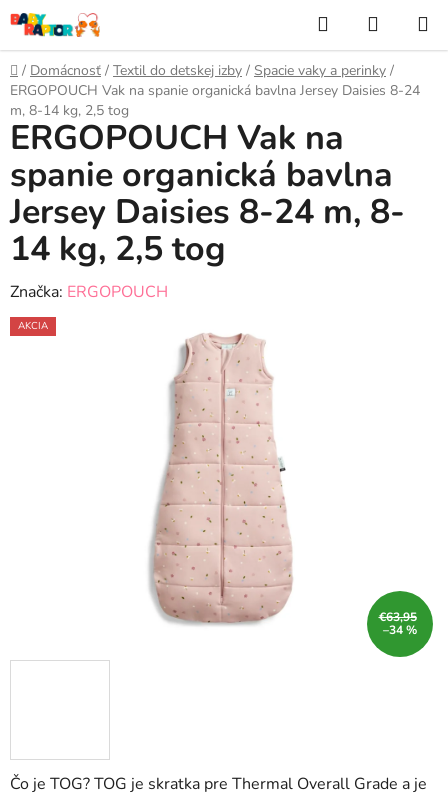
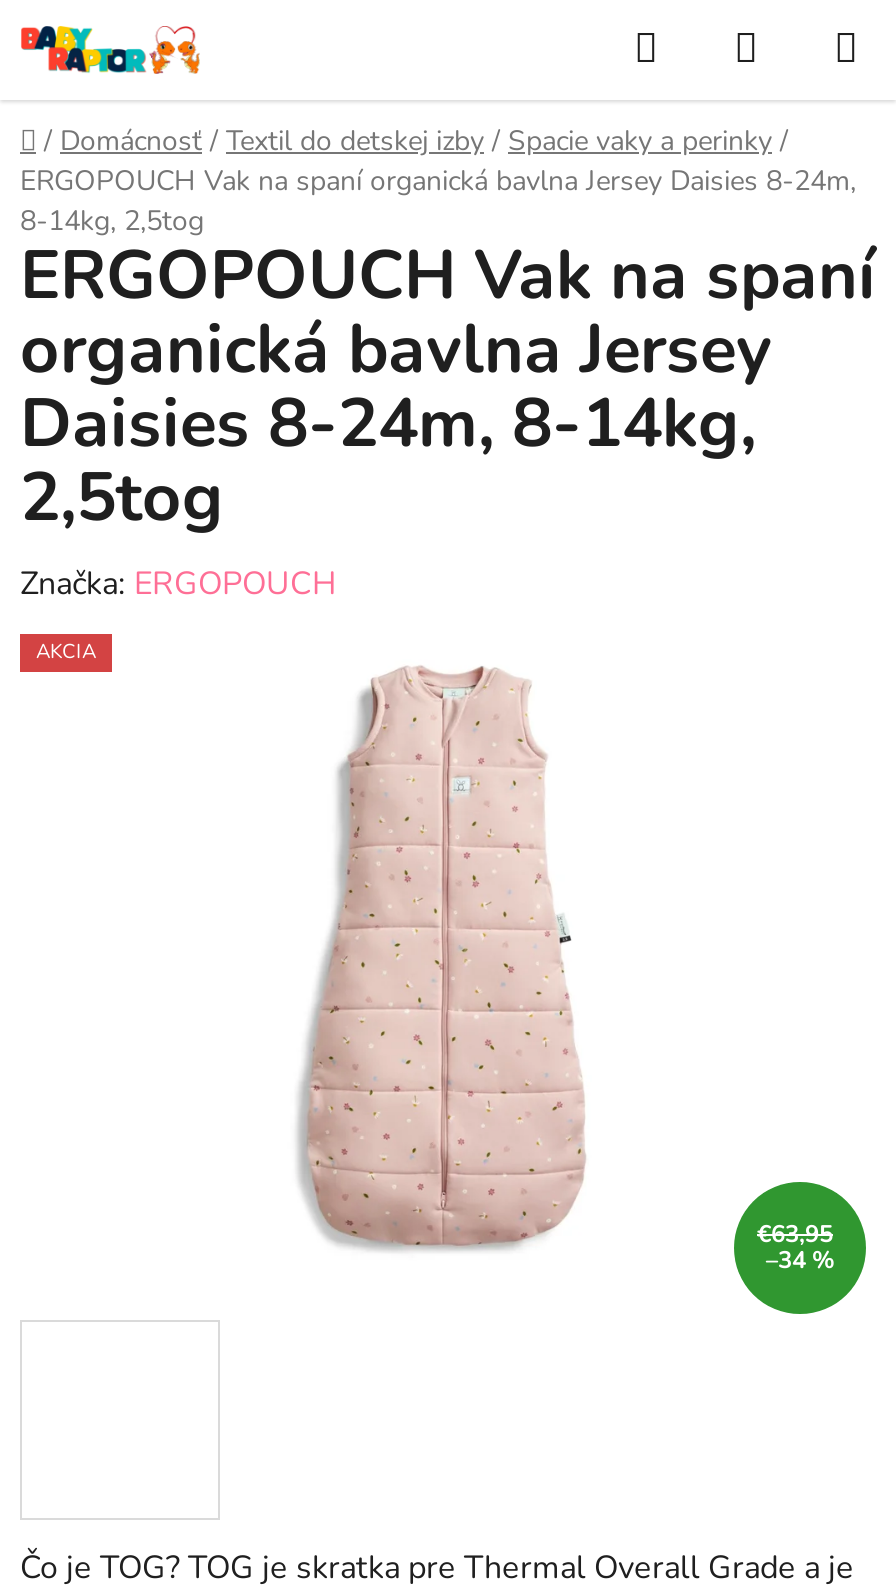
[10,81,420,120] ERGOPOUCH Vak na spanie organická bavlna Jersey Daisies 8-24 | m, 8-14 kg, 2,5 tog -> [20,162,856,241] ERGOPOUCH Vak na spaní organická bavlna Jersey Daisies 8-24m, | 8-14kg, 2,5tog
[10,115,405,272] ERGOPOUCH Vak na | spanie organická bavlna | Jersey Daisies 8-24 m, 8- | 14 kg, 2,5 tog -> [20,231,876,545] ERGOPOUCH Vak na spaní | organická bavlna Jersey | Daisies 8-24m, 8-14kg, | 2,5tog

